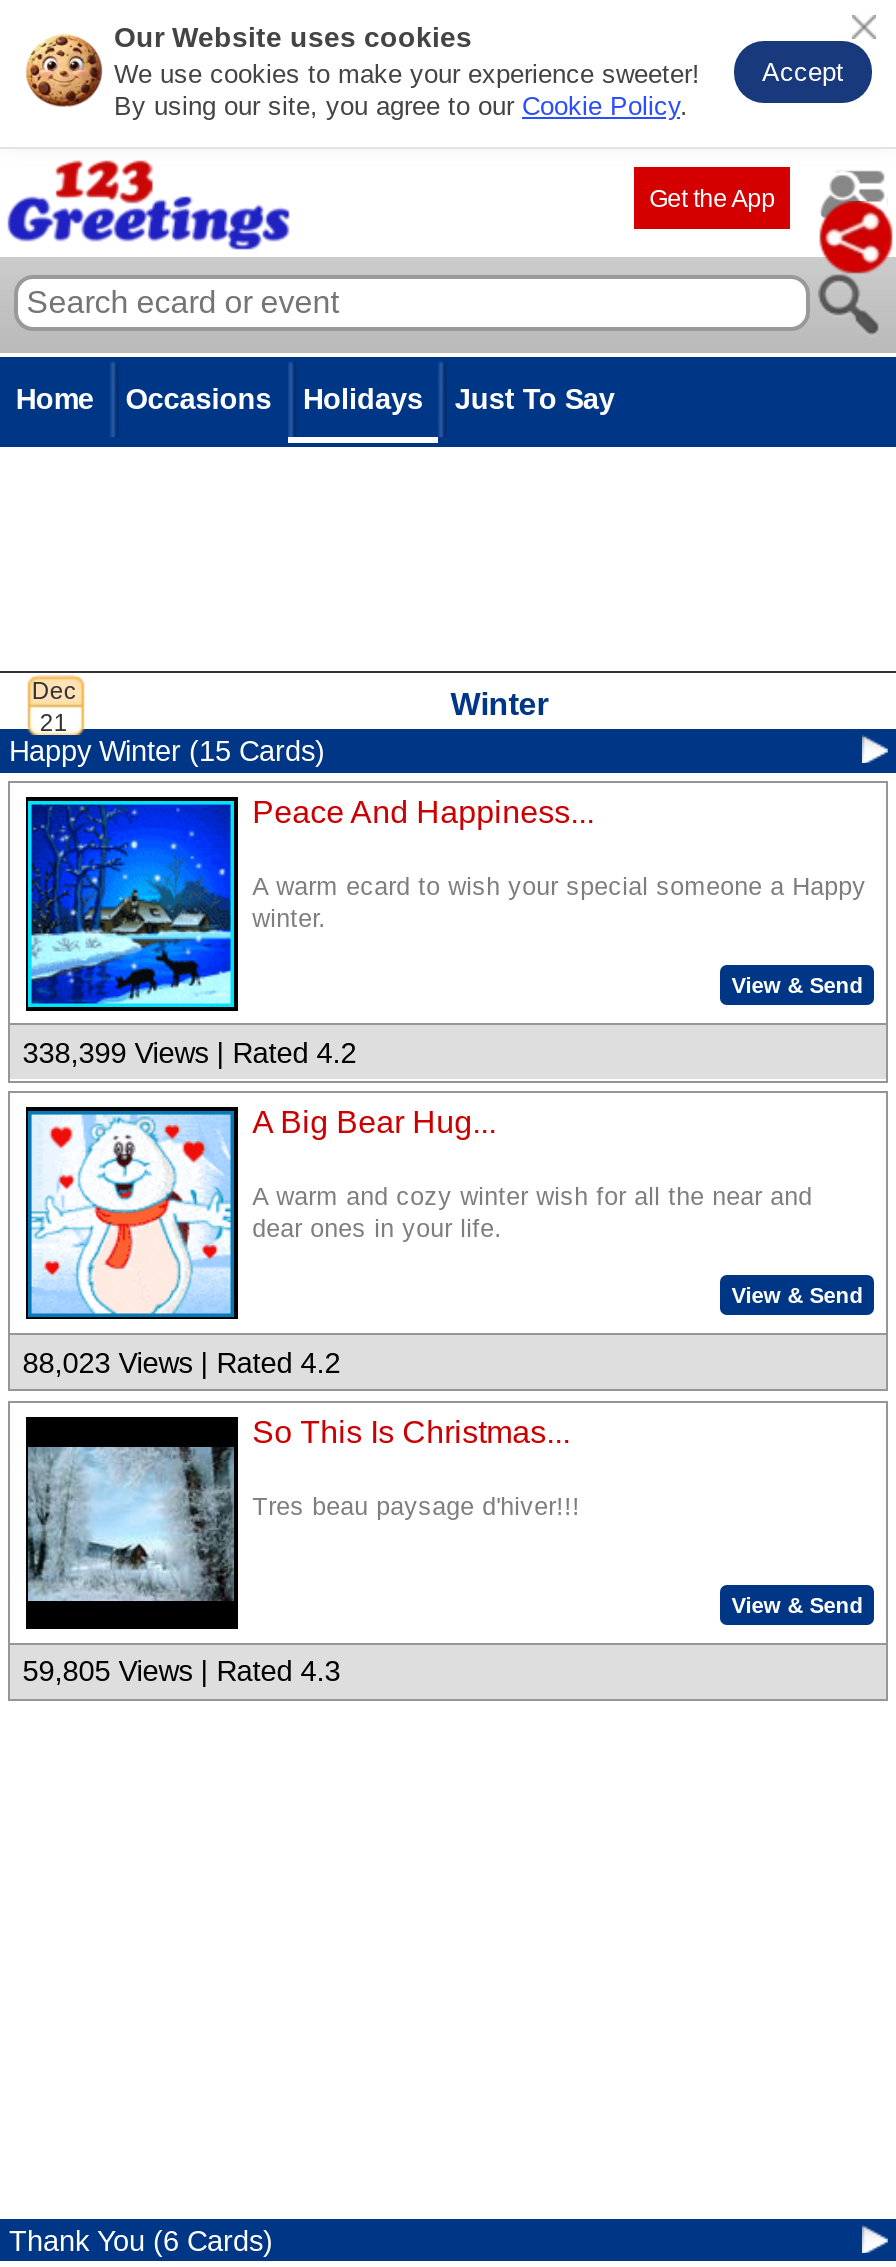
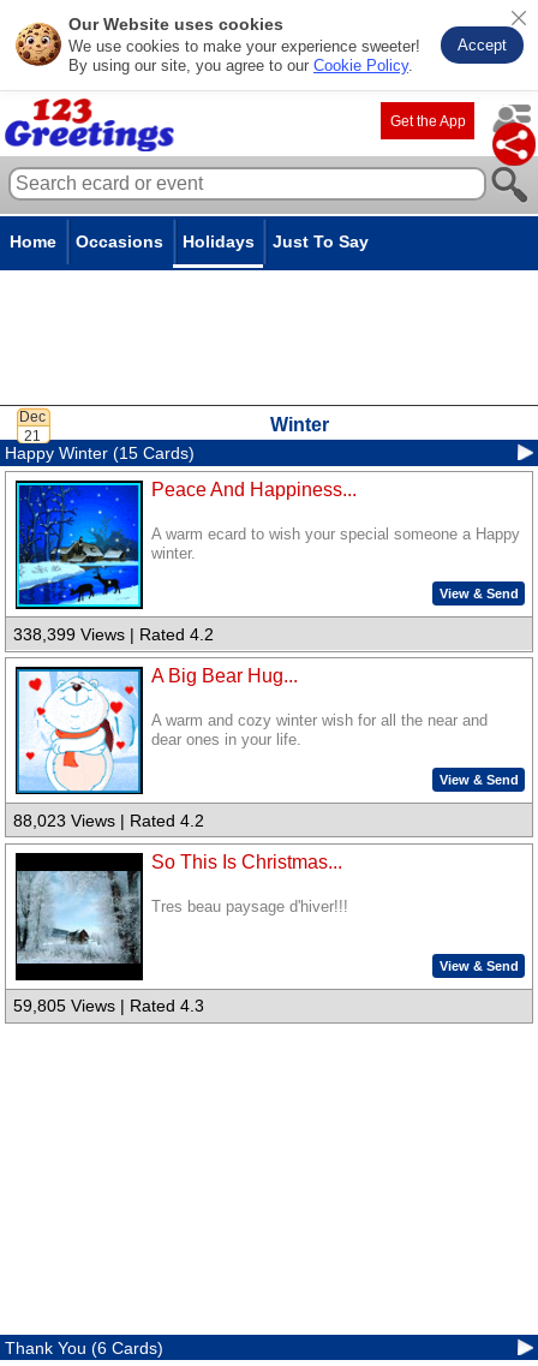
[32,1119,232,1277] [image] -> [20,673,137,768] [image]

